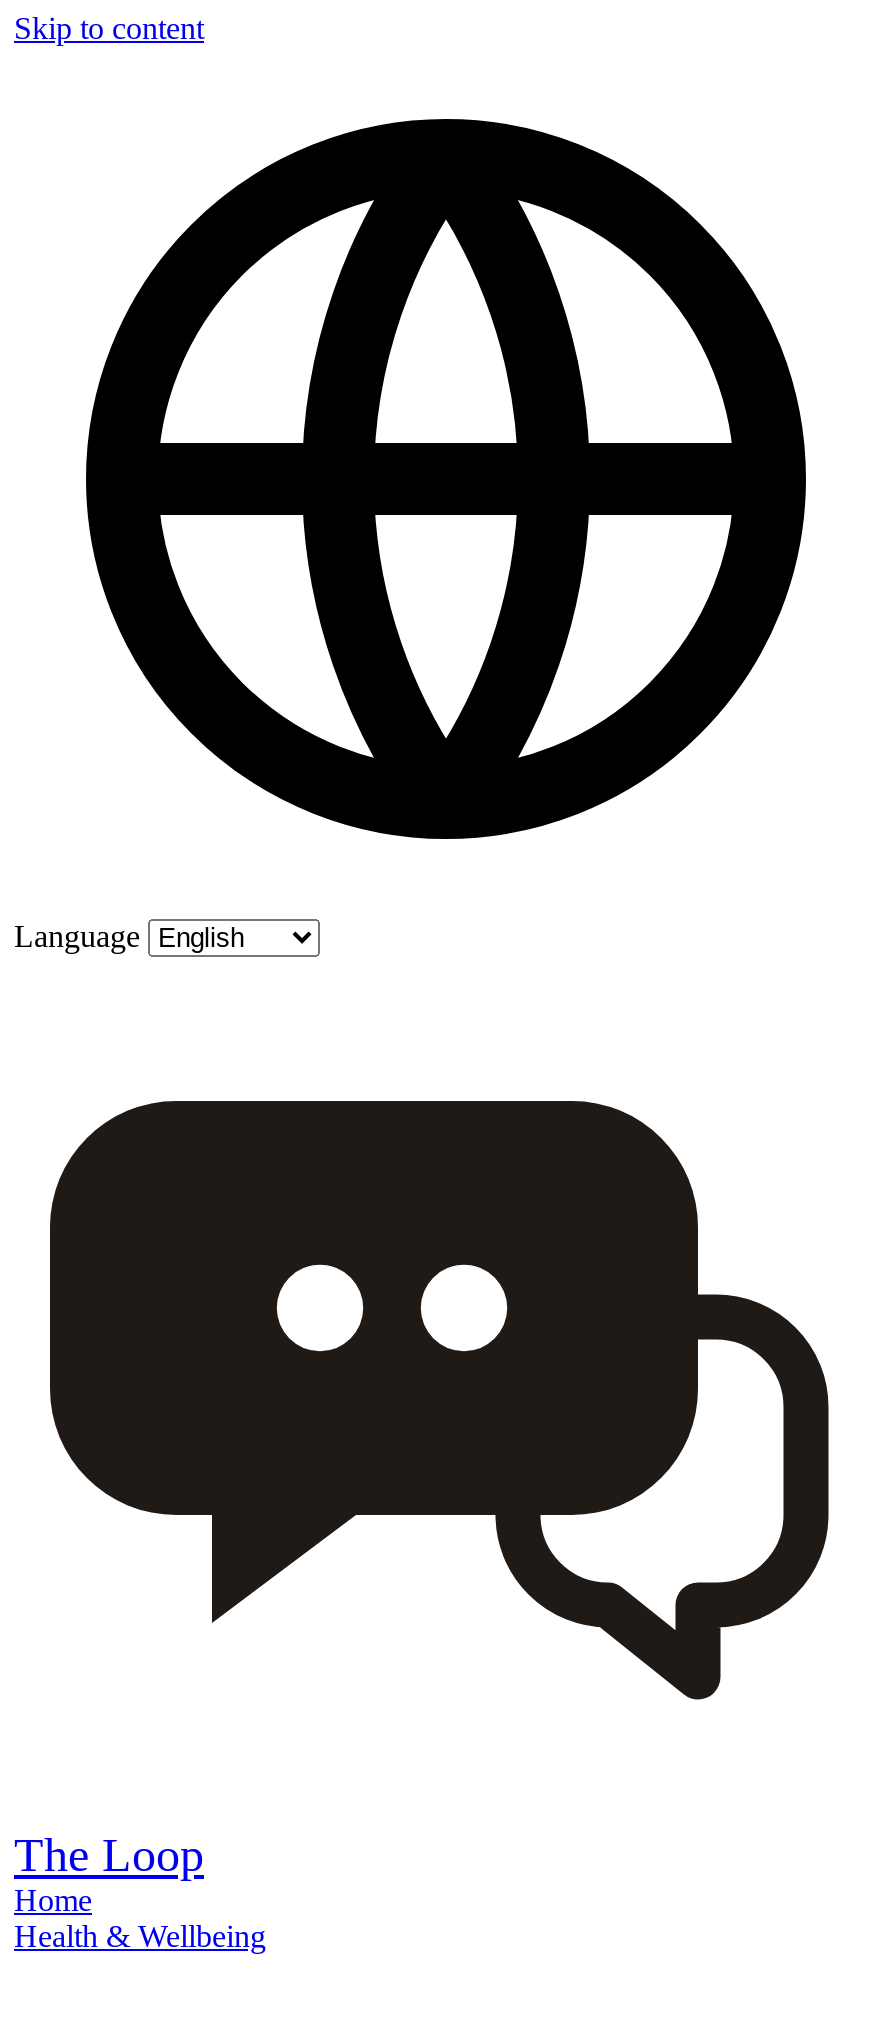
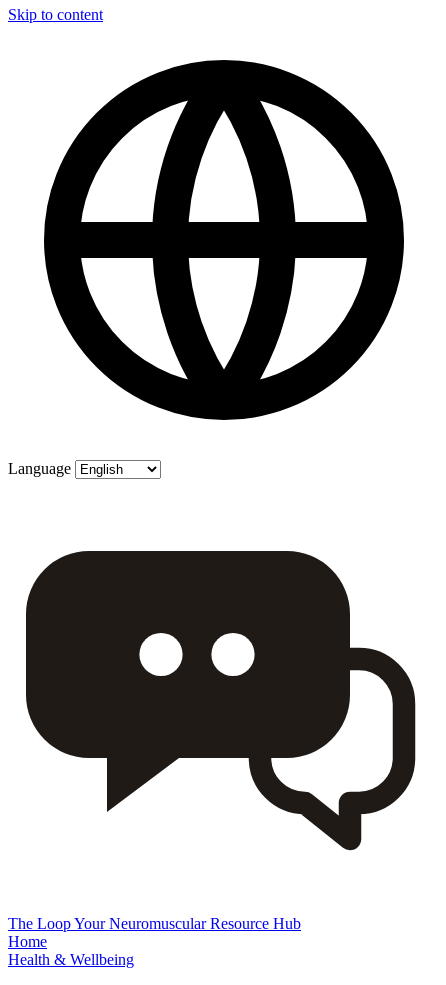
[14,1829,204,1881] The Loop -> [8,915,301,932] The Loop Your Neuromuscular Resource Hub

